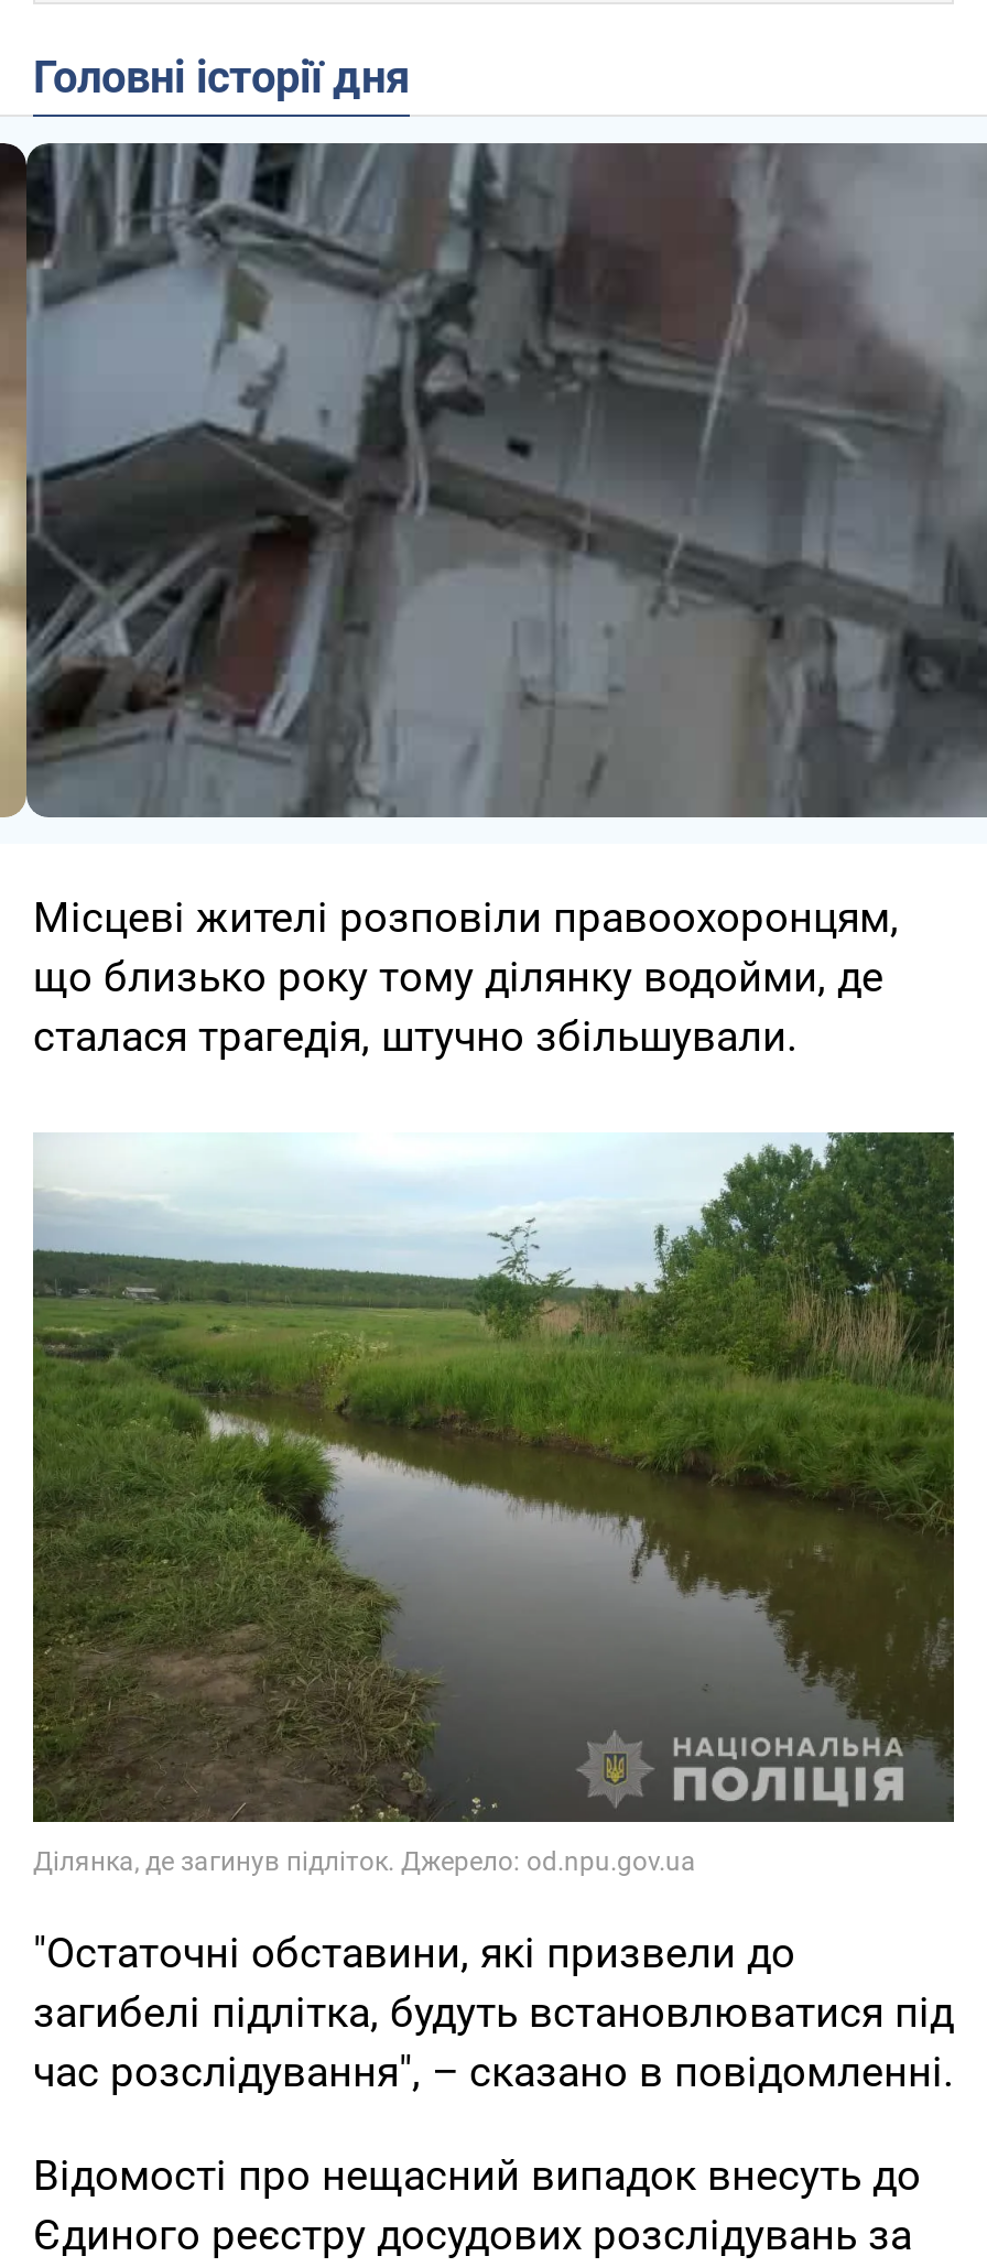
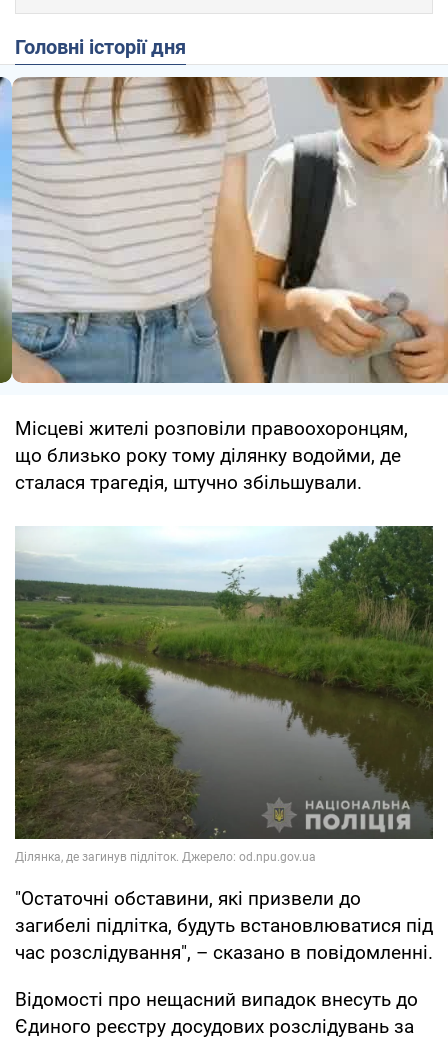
[7,141,980,820] [image] -> [3,76,445,384] [image]

